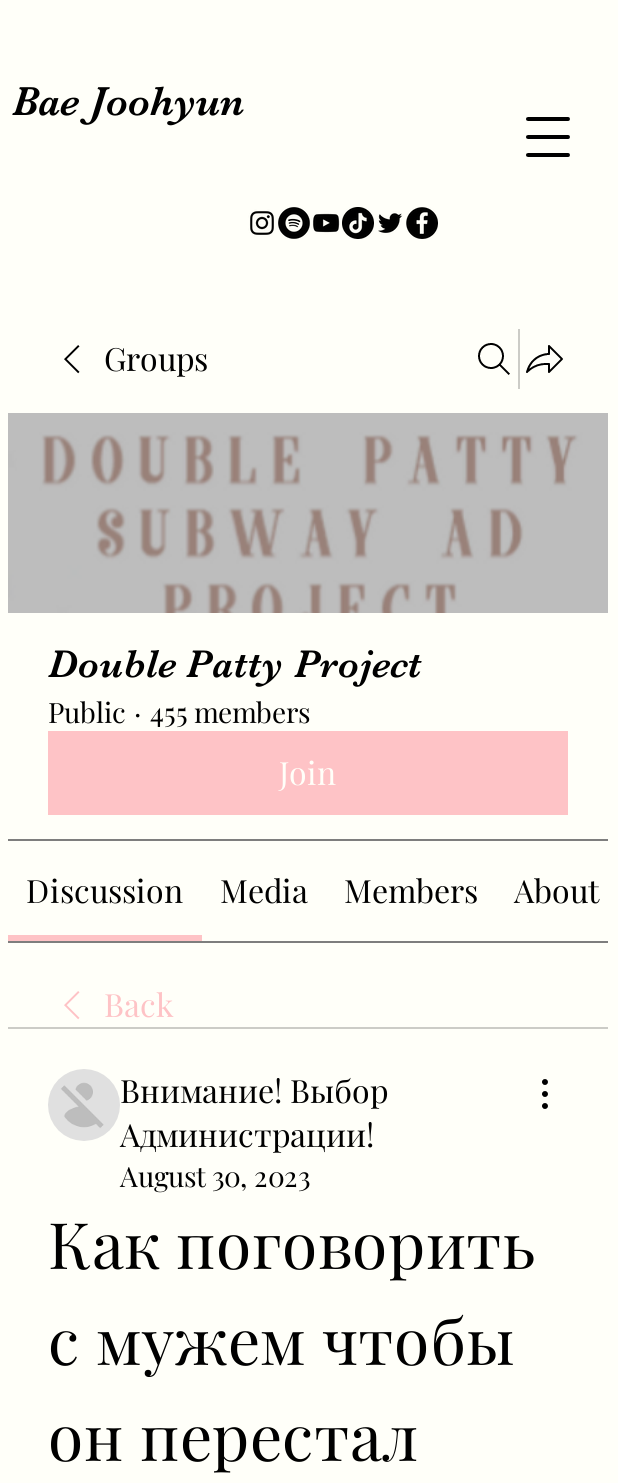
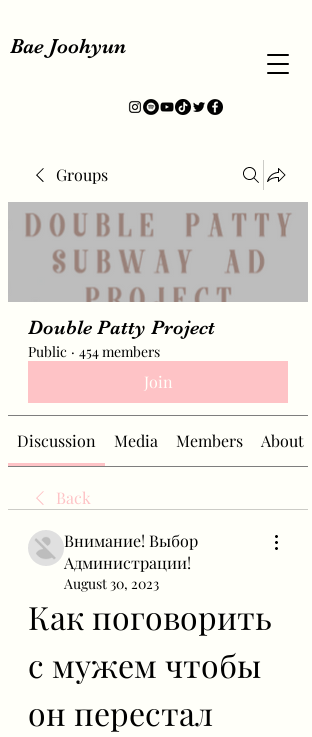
[48,693,310,731] Public · 455 members -> [28,342,160,361] Public · 454 members

